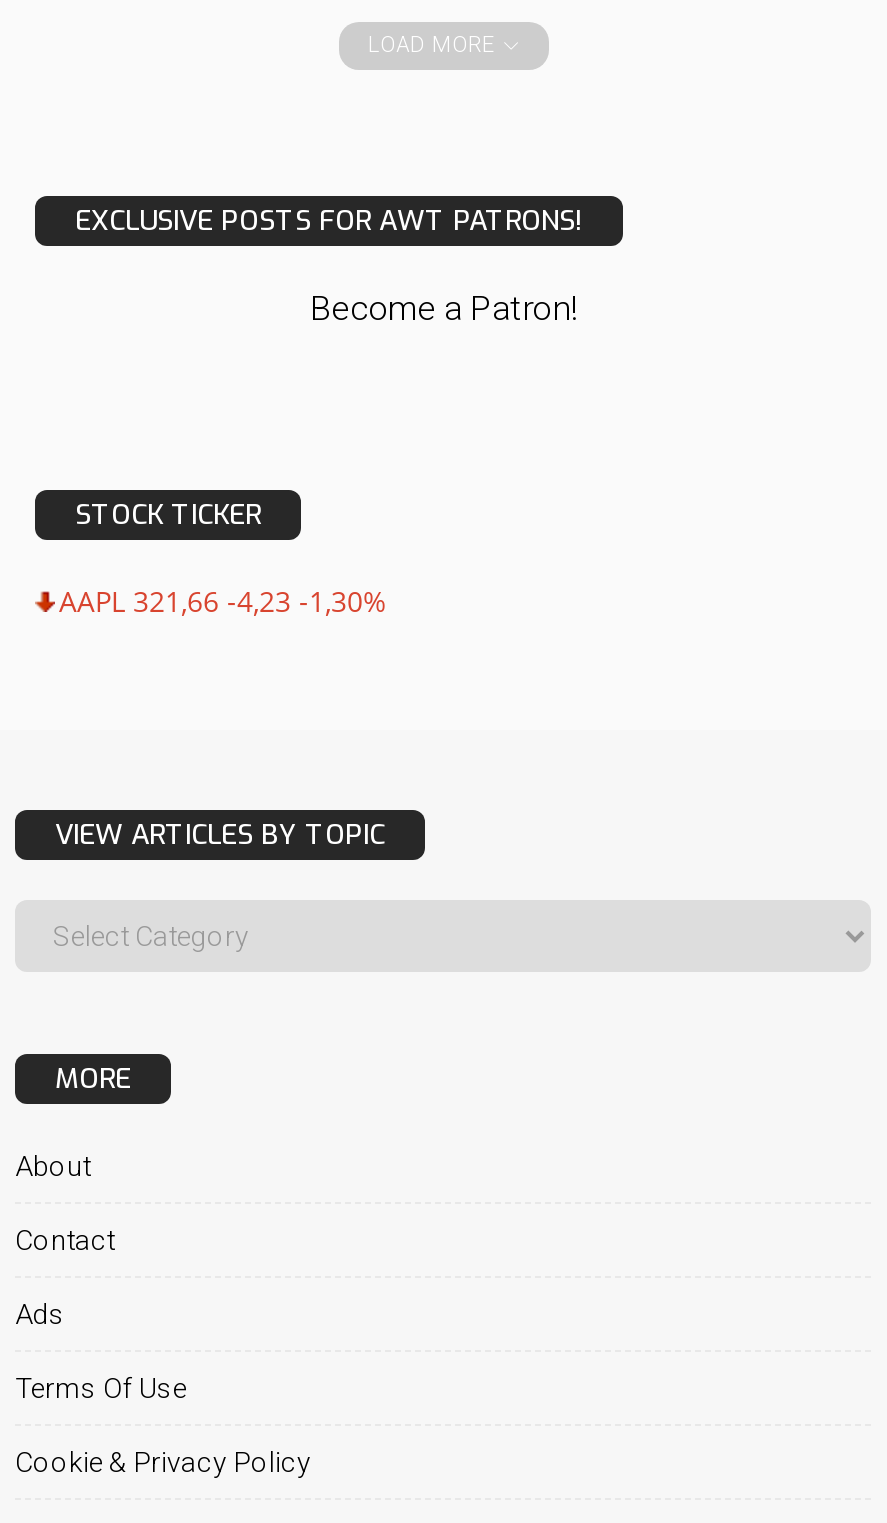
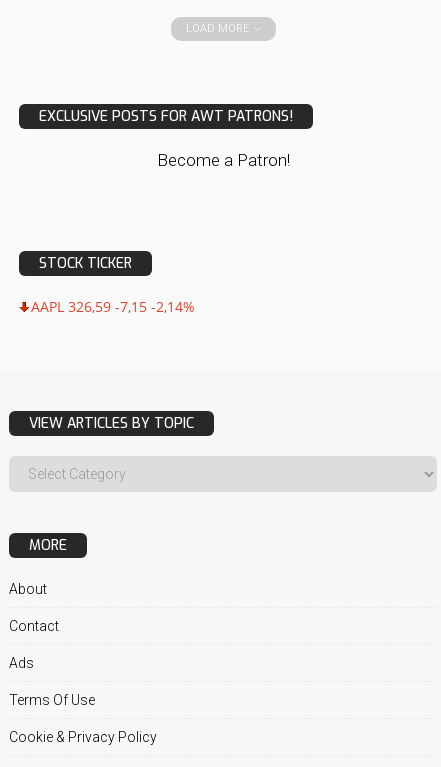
[59,582,387,620] AAPL 321,66 -4,23 -1,30% -> [31,297,195,316] AAPL 326,59 -7,15 -2,14%

